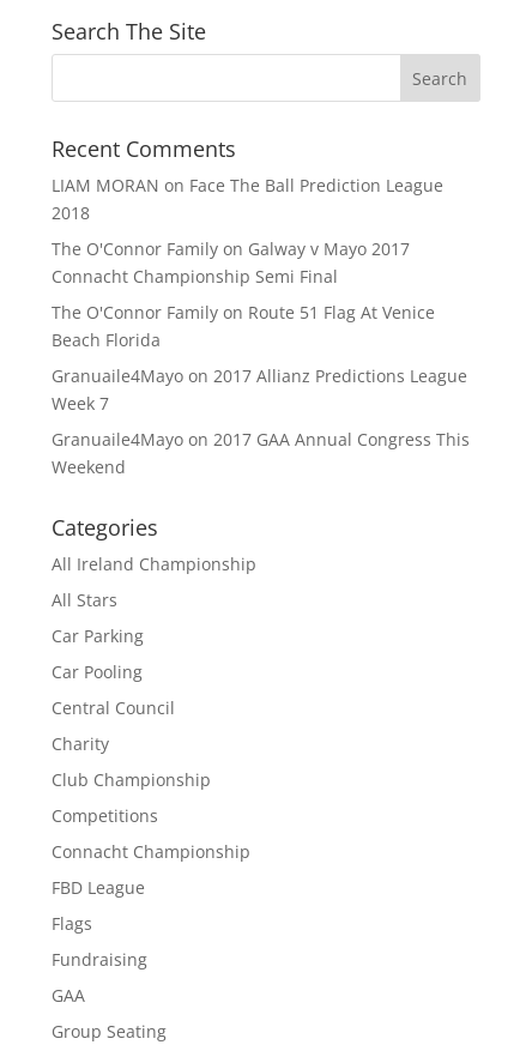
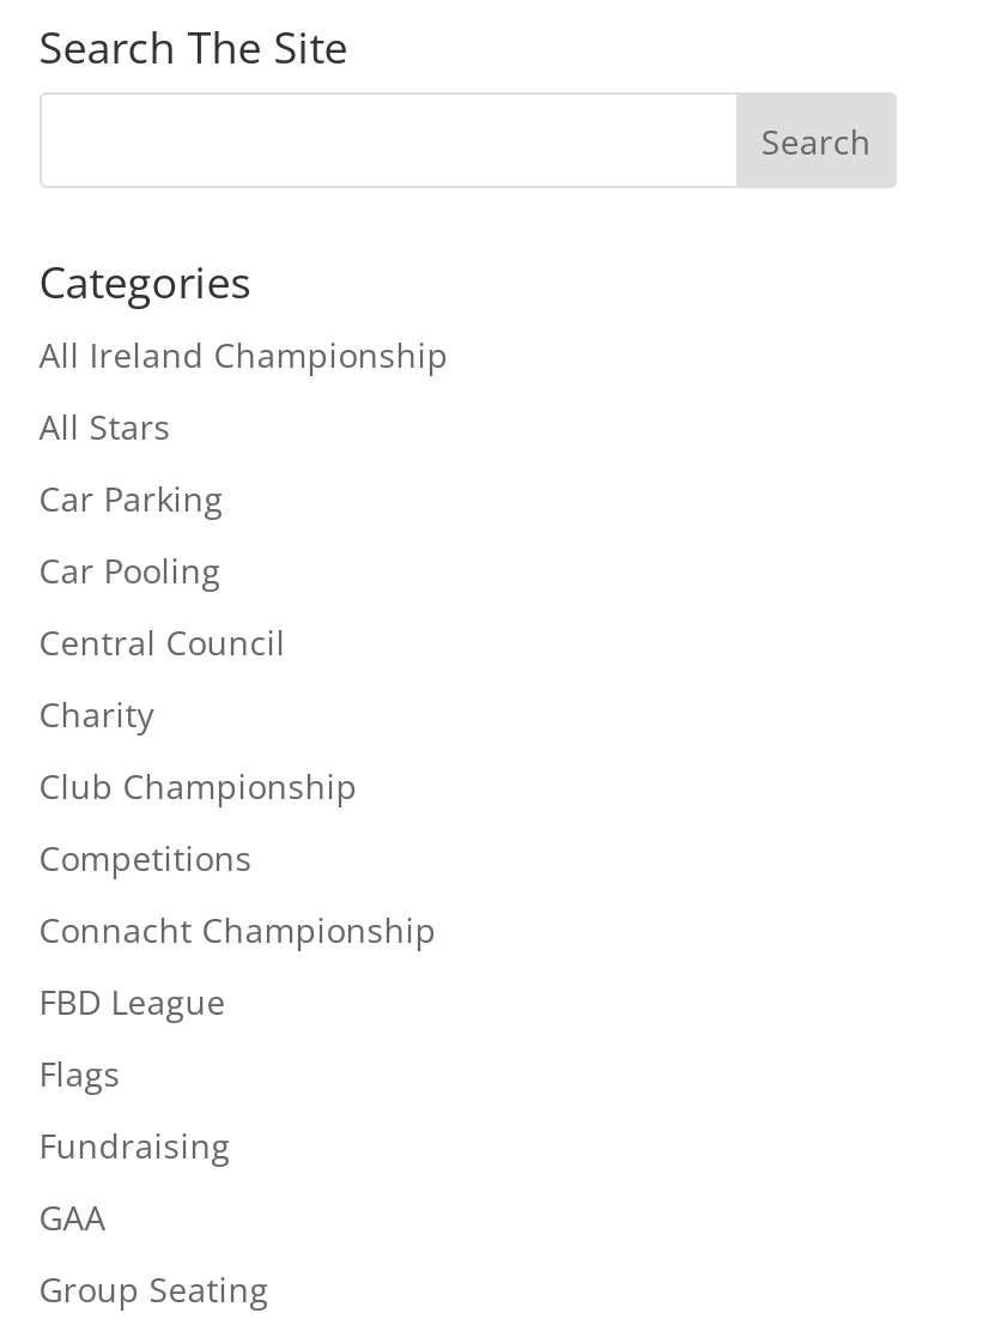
[51,135,469,479] Recent Comments | LIAM MORAN on Face The Ball Prediction League | 2018 | The O'Connor Family on Galway v Mayo 2017 | Connacht Championship Semi Final | The O'Connor Family on Route 51 Flag At Venice | Beach Florida | Granuaile4Mayo on 2017 Allianz Predictions League | Week 7 | Granuaile4Mayo on 2017 GAA Annual Congress This | Weekend -> none

